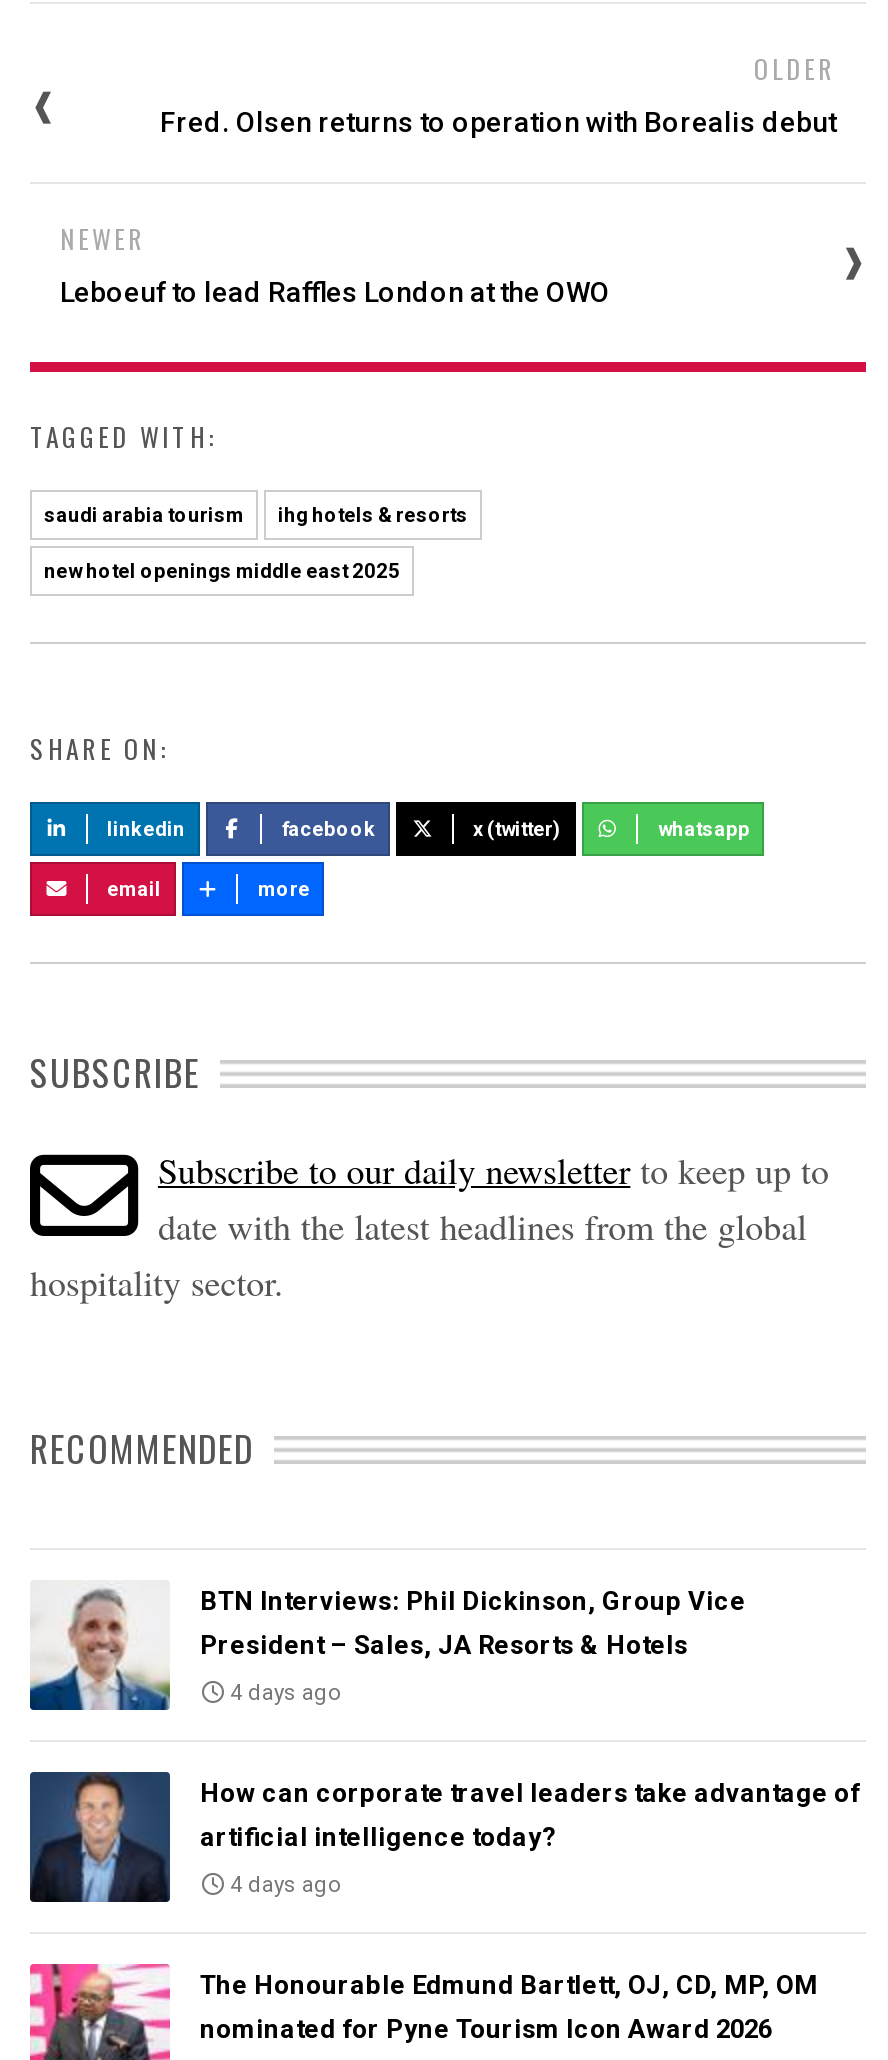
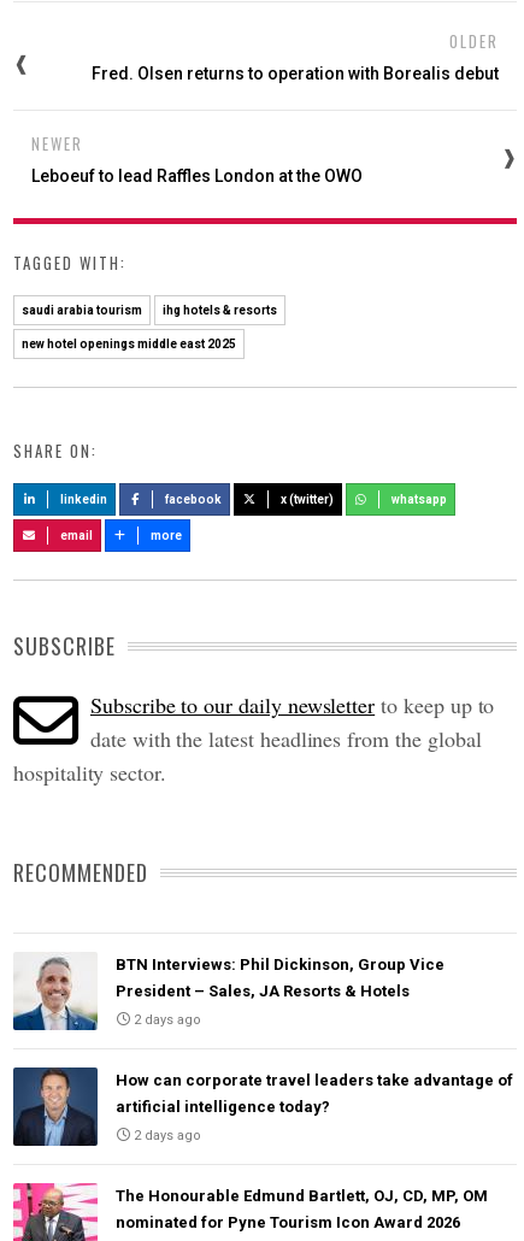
[224,1681,342,1707] 4 days ago -> [130,1013,201,1028] 2 days ago
[224,1873,342,1899] 4 days ago -> [130,1128,201,1144] 2 days ago

